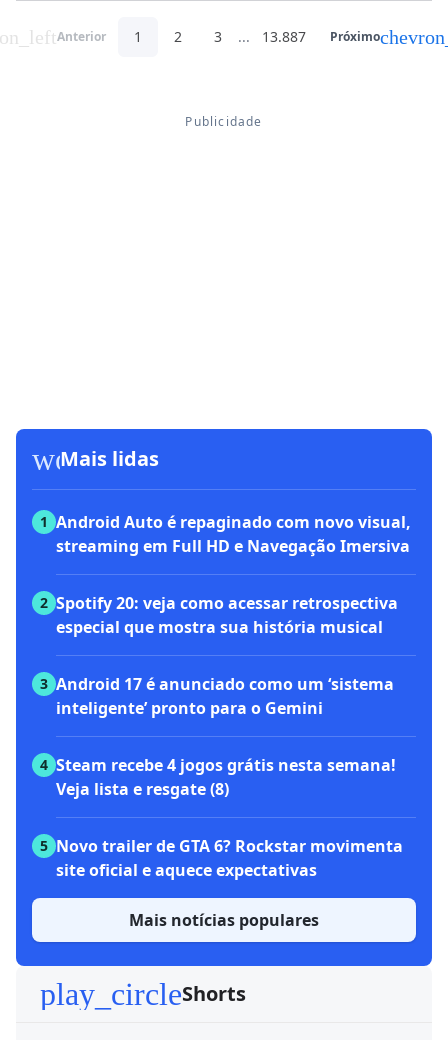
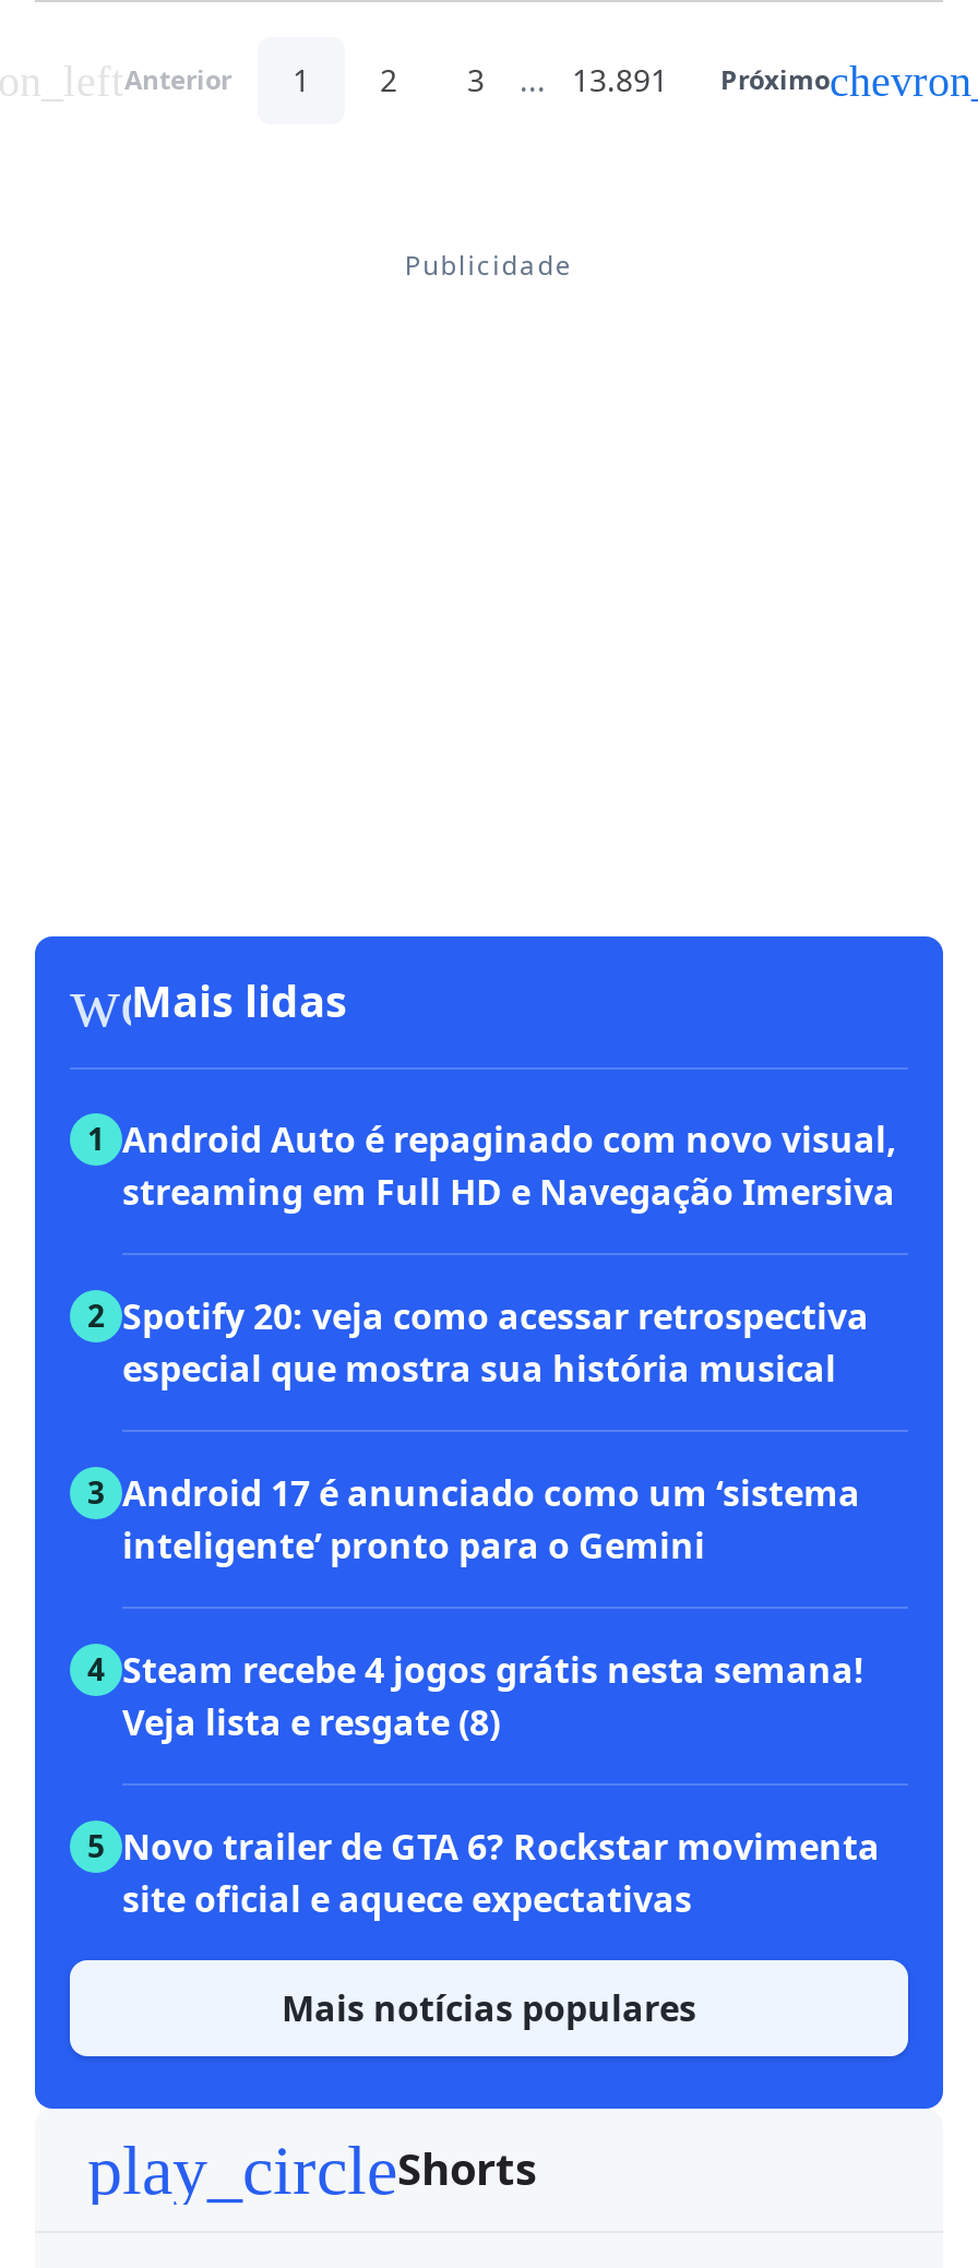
[262,27,306,46] 13.887 -> [572,59,668,100] 13.891

